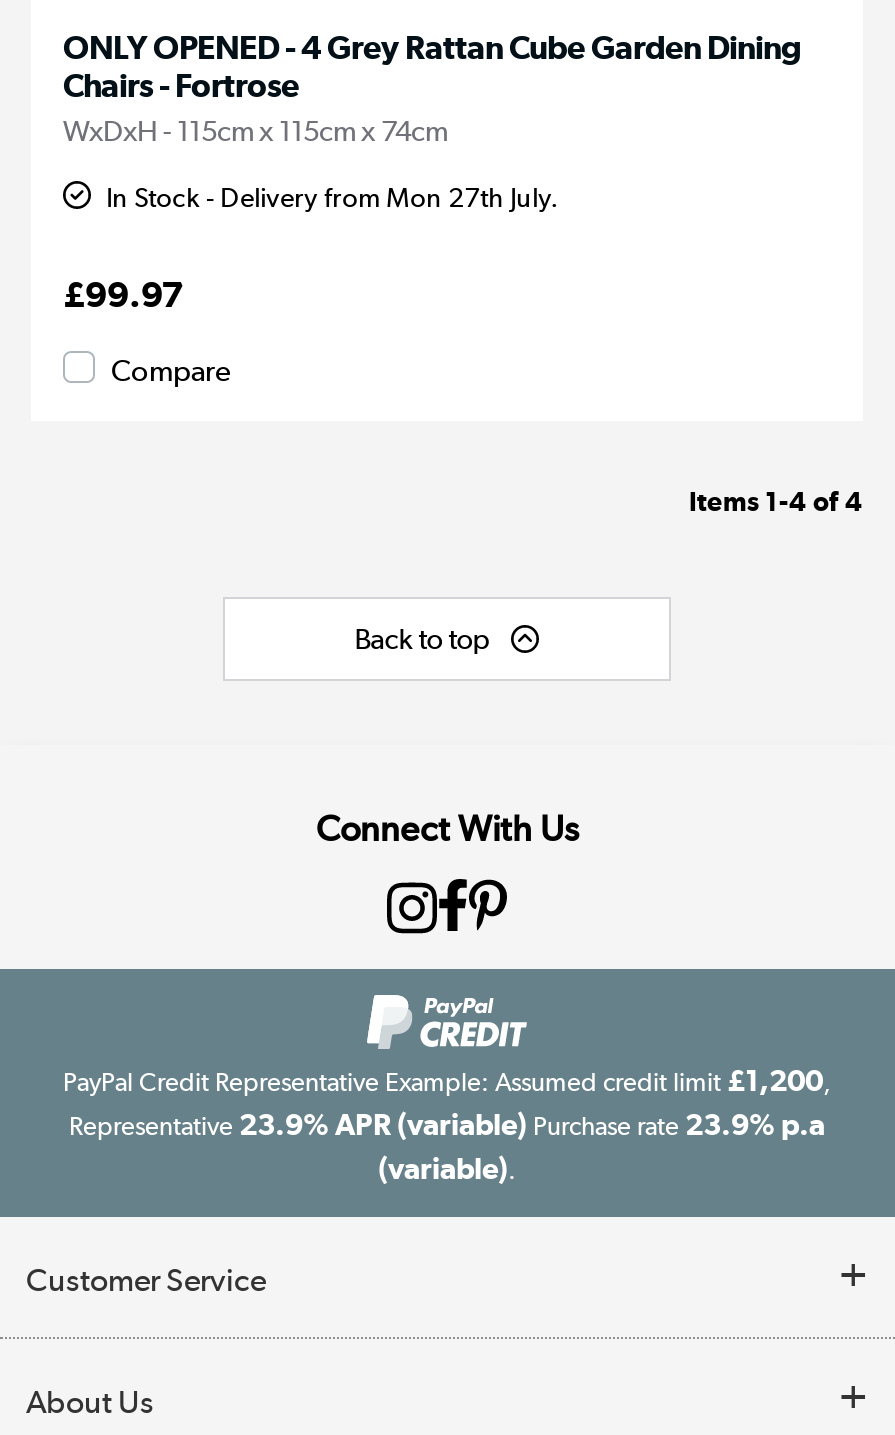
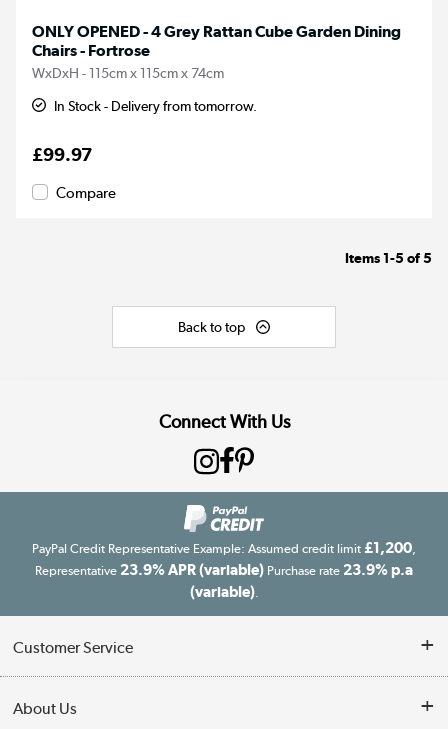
[106,182,558,214] In Stock - Delivery from Mon 27th July. -> [54,98,257,114] In Stock - Delivery from tomorrow.
[689,485,863,517] Items 1-4 of 4 -> [345,250,432,266] Items 1-5 of 5

